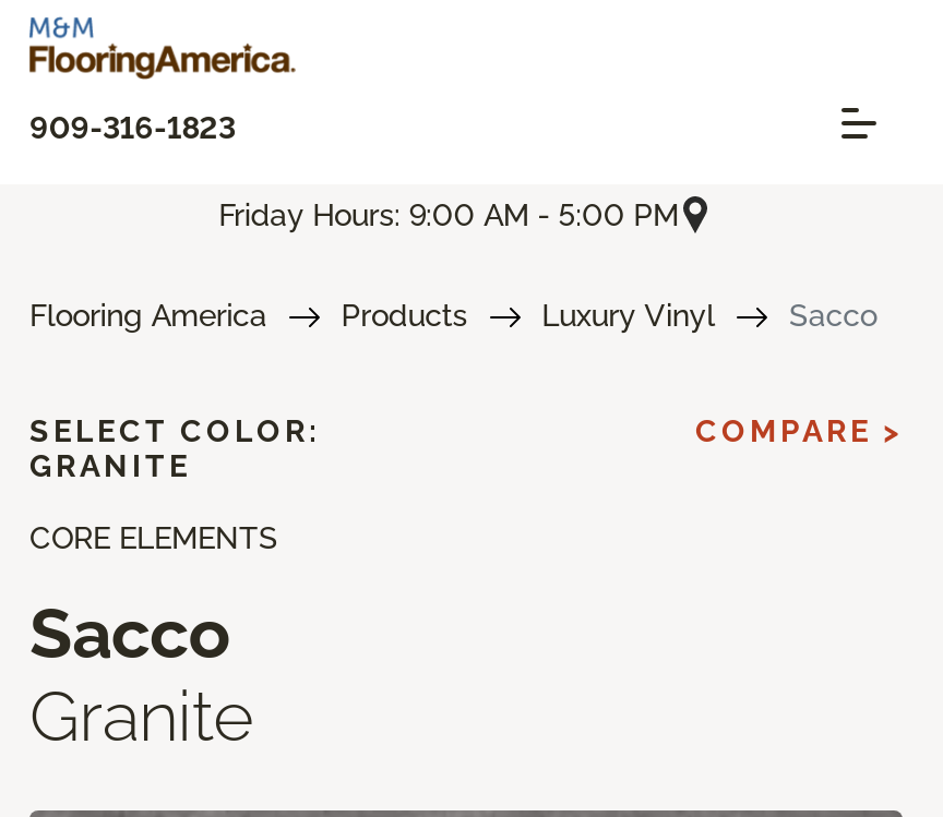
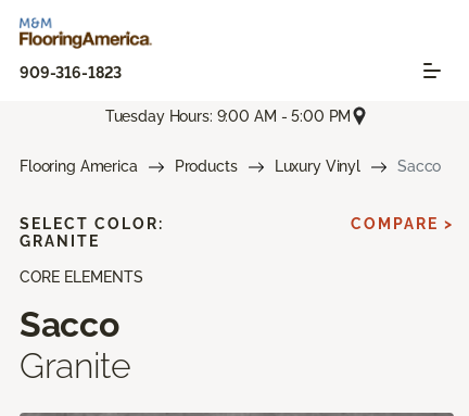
[219,197,678,232] Friday Hours: 9:00 AM - 5:00 PM -> [105,107,351,125] Tuesday Hours: 9:00 AM - 5:00 PM

